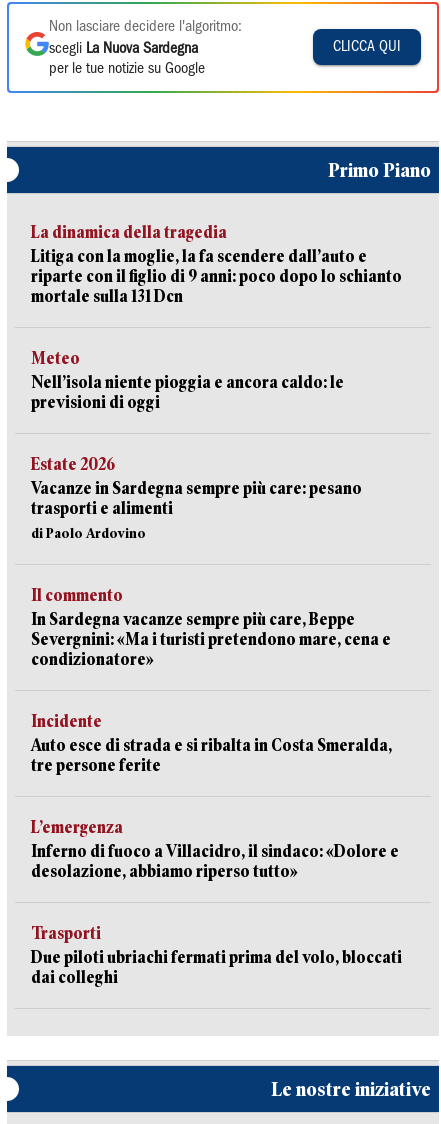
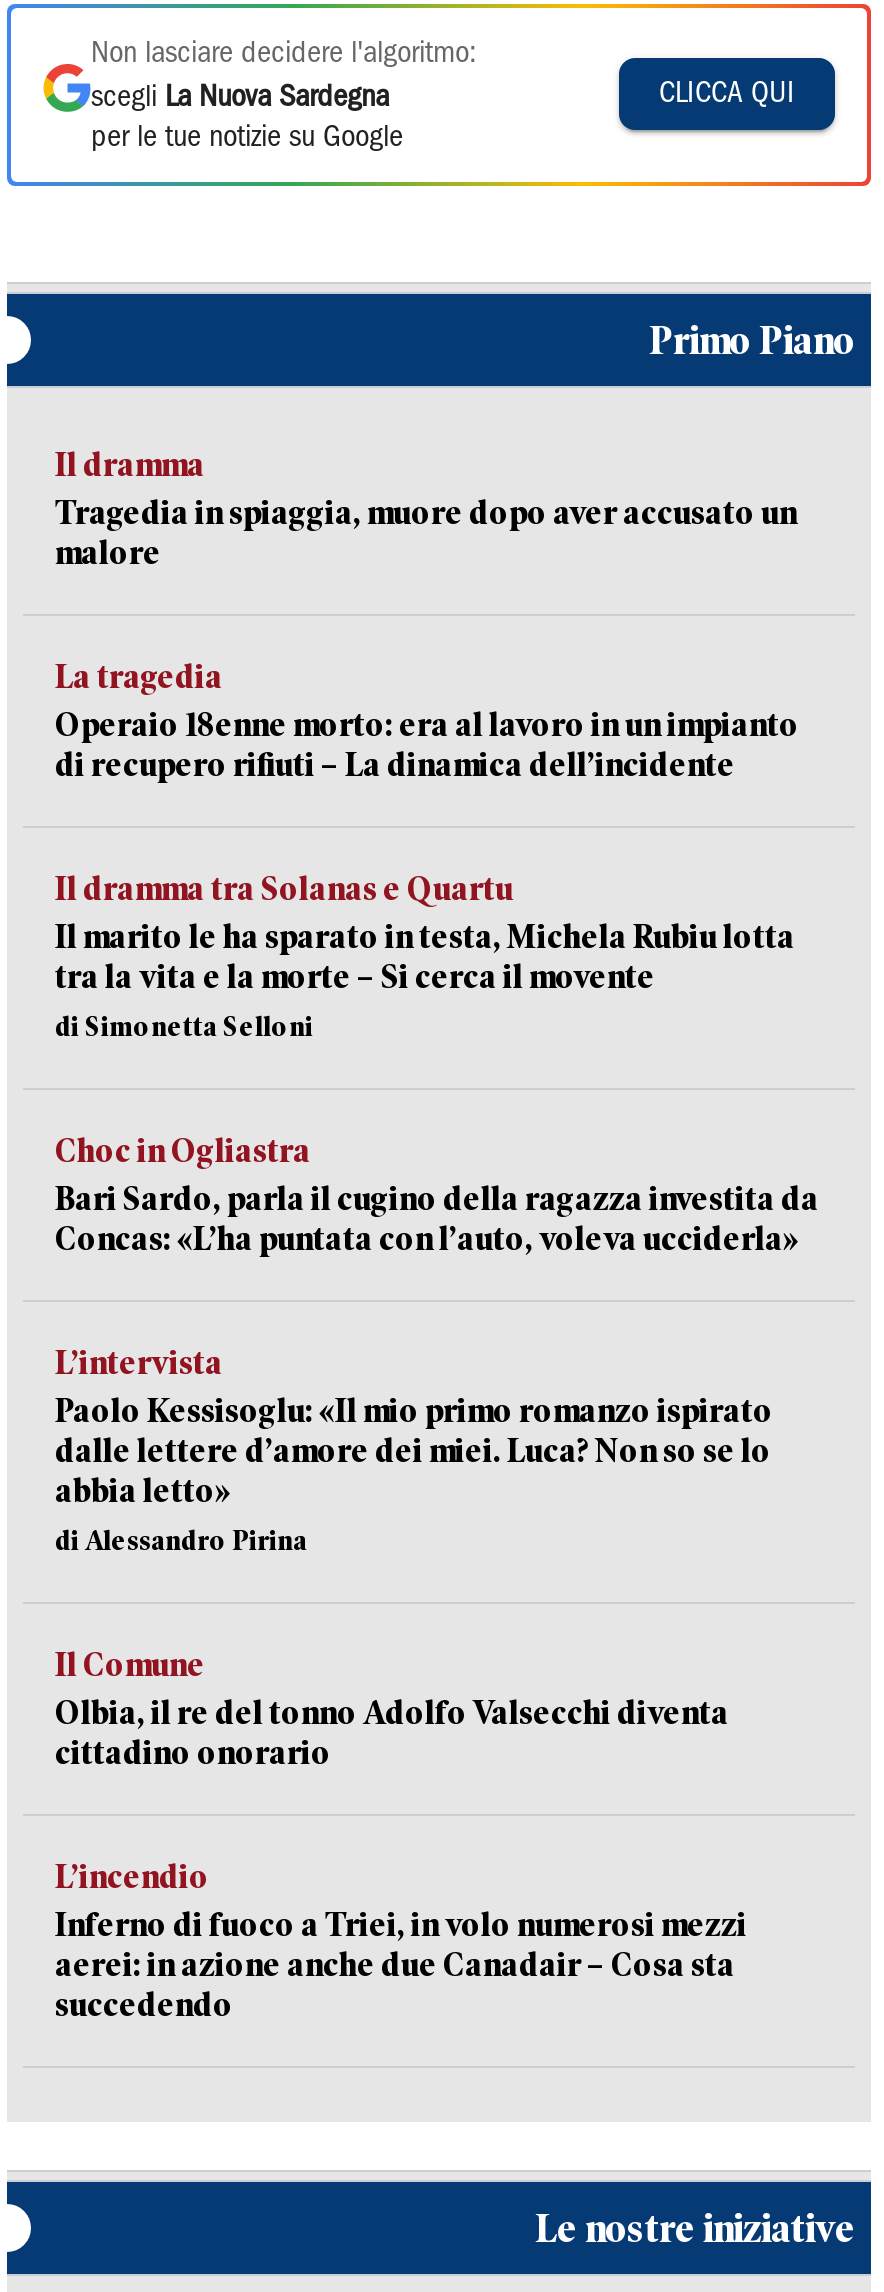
[31,223,402,306] La dinamica della tragedia | Litiga con la moglie, la fa scendere dall’auto e | riparte con il figlio di 9 anni: poco dopo lo schianto | mortale sulla 131 Dcn -> [55,446,797,572] Il dramma | Tragedia in spiaggia, muore dopo aver accusato un | malore
[31,349,344,412] Meteo | Nell’isola niente pioggia e ancora caldo: le | previsioni di oggi -> [55,658,799,784] La tragedia | Operaio 18enne morto: era al lavoro in un impianto | di recupero rifiuti – La dinamica dell’incidente
[31,455,362,541] Estate 2026 | Vacanze in Sardegna sempre più care: pesano | trasporti e alimenti | di Paolo Ardovino -> [55,870,795,1042] Il dramma tra Solanas e Quartu | Il marito le ha sparato in testa, Michela Rubiu lotta | tra la vita e la morte – Si cerca il movente | di Simonetta Selloni
[31,586,391,669] Il commento | In Sardegna vacanze sempre più care, Beppe | Severgnini: «Ma i turisti pretendono mare, cena e | condizionatore» -> [55,1132,819,1258] Choc in Ogliastra | Bari Sardo, parla il cugino della ragazza investita da | Concas: «L’ha puntata con l’auto, voleva ucciderla»
[31,712,392,775] Incidente | Auto esce di strada e si ribalta in Costa Smeralda, | tre persone ferite -> [55,1344,773,1556] L’intervista | Paolo Kessisoglu: «Il mio primo romanzo ispirato | dalle lettere d’amore dei miei. Luca? Non so se lo | abbia letto» | di Alessandro Pirina
[31,818,399,881] L’emergenza | Inferno di fuoco a Villacidro, il sindaco: «Dolore e | desolazione, abbiamo riperso tutto» -> [55,1646,729,1772] Il Comune | Olbia, il re del tonno Adolfo Valsecchi diventa | cittadino onorario
[31,924,402,987] Trasporti | Due piloti ubriachi fermati prima del volo, bloccati | dai colleghi -> [55,1858,747,2024] L’incendio | Inferno di fuoco a Triei, in volo numerosi mezzi | aerei: in azione anche due Canadair – Cosa sta | succedendo

